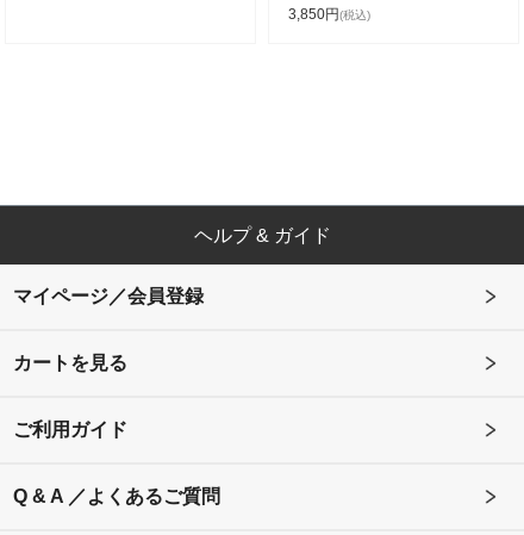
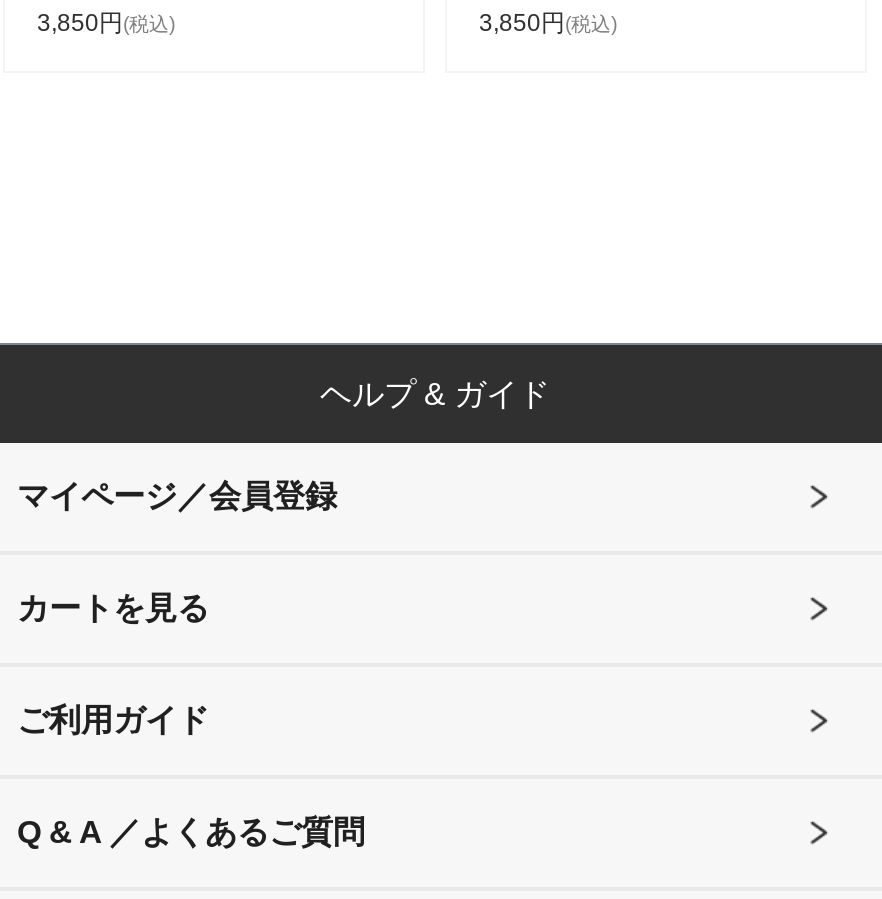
none -> [37,9,175,37] 3,850円(税込)

